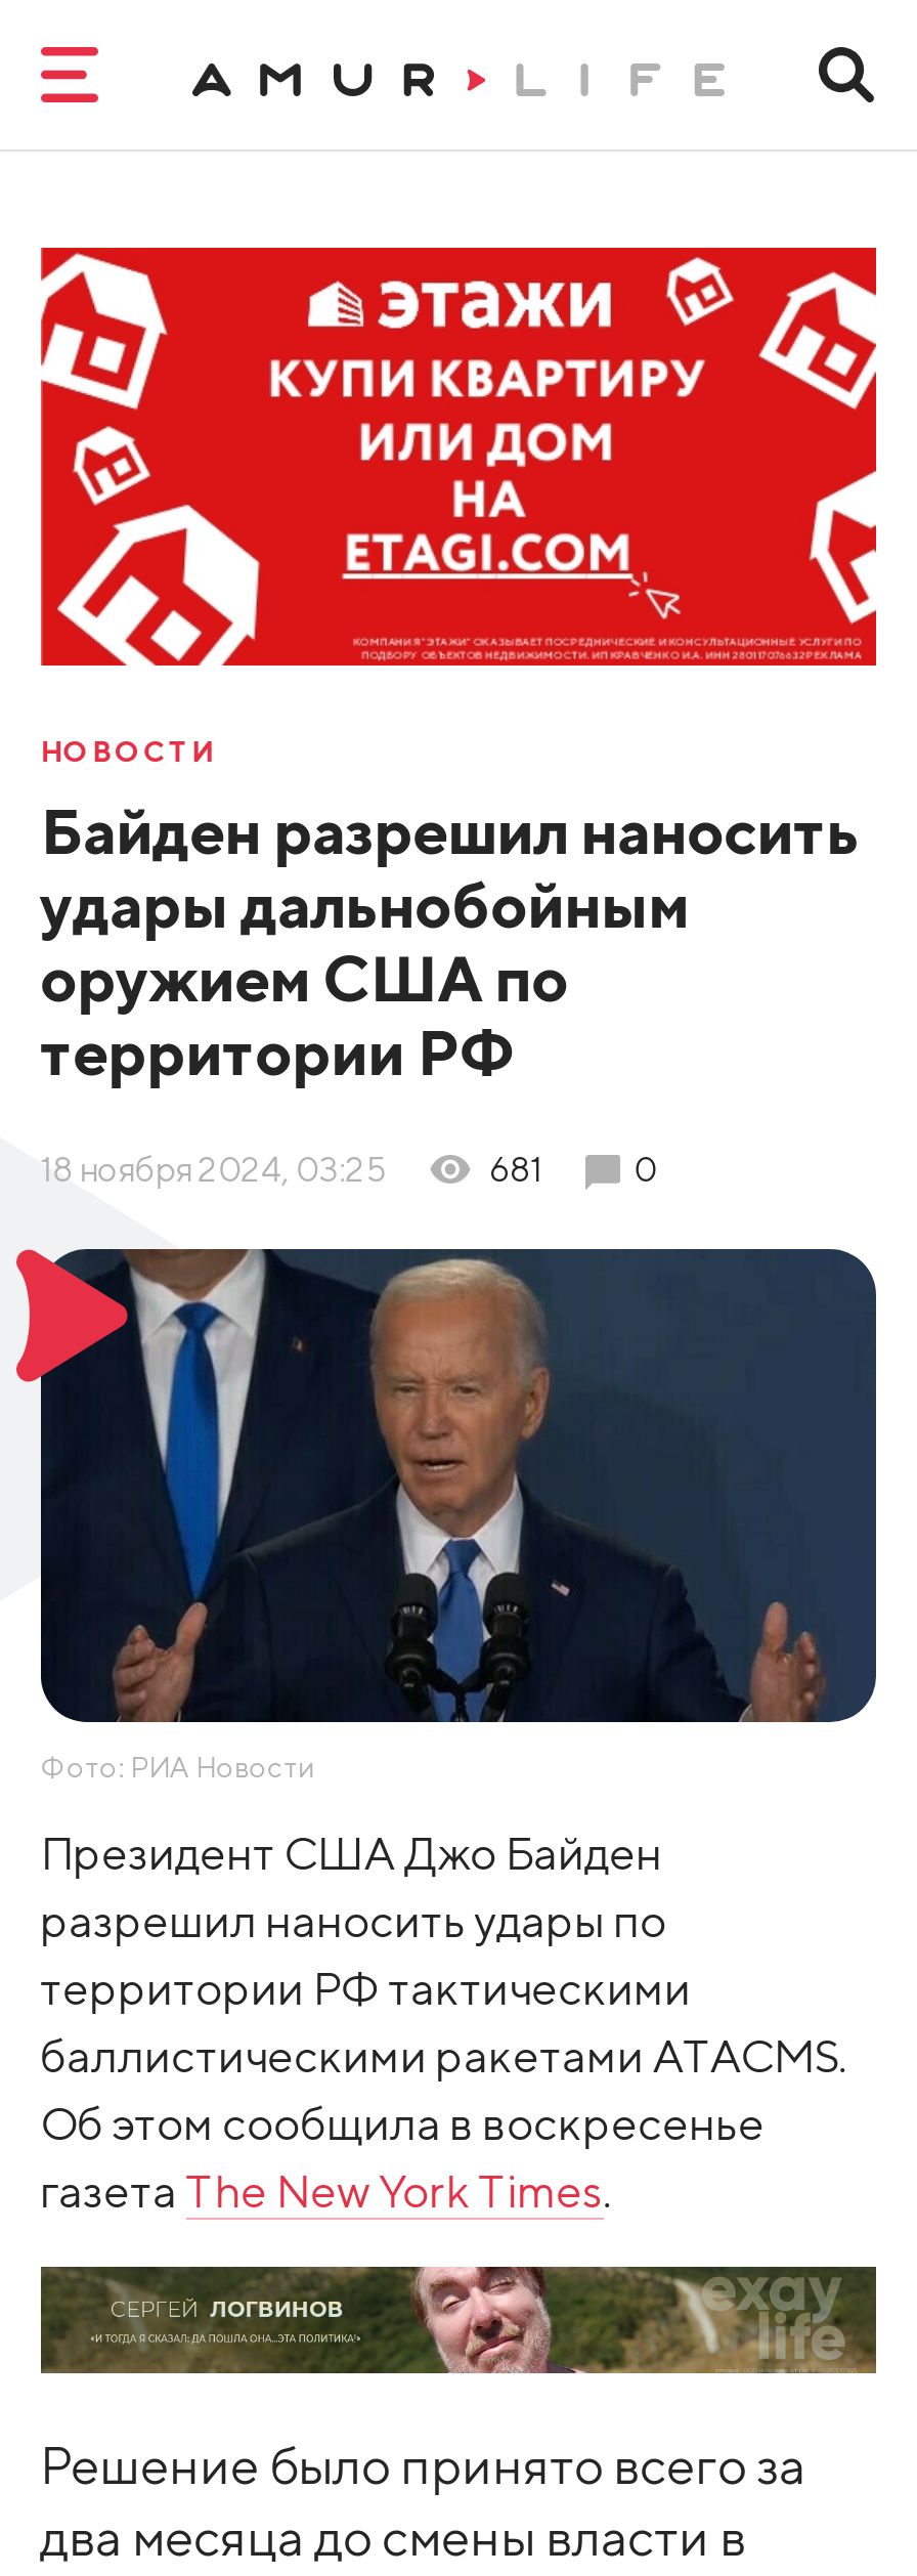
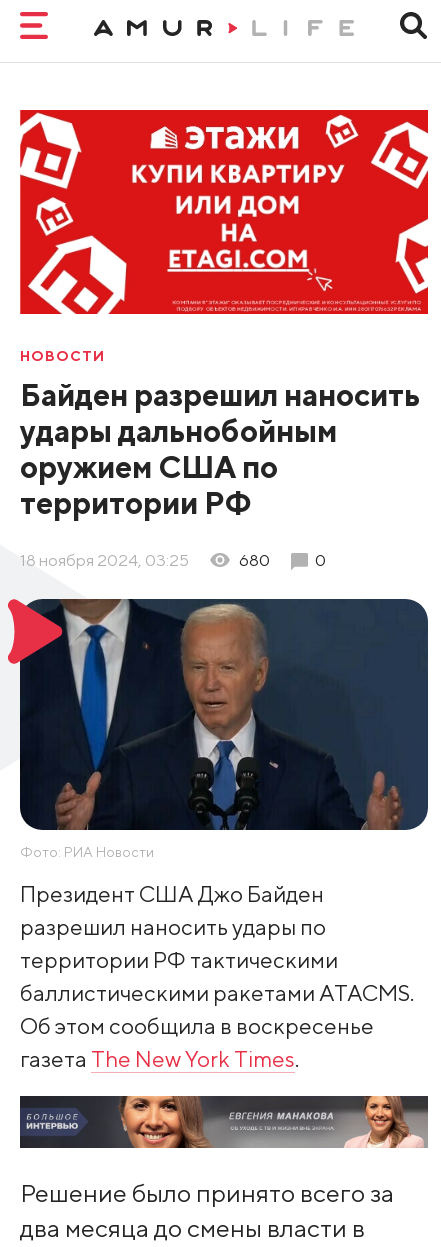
[489,1149,542,1190] 681 -> [239,550,270,570] 680
[41,2265,876,2375] [image] -> [20,1095,428,1149] [image]

